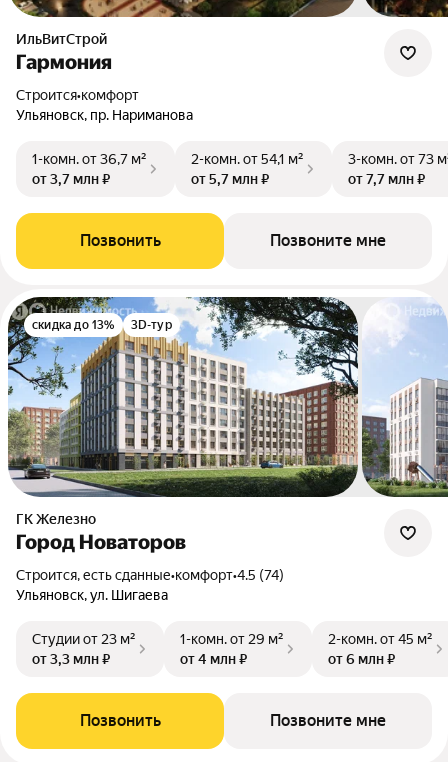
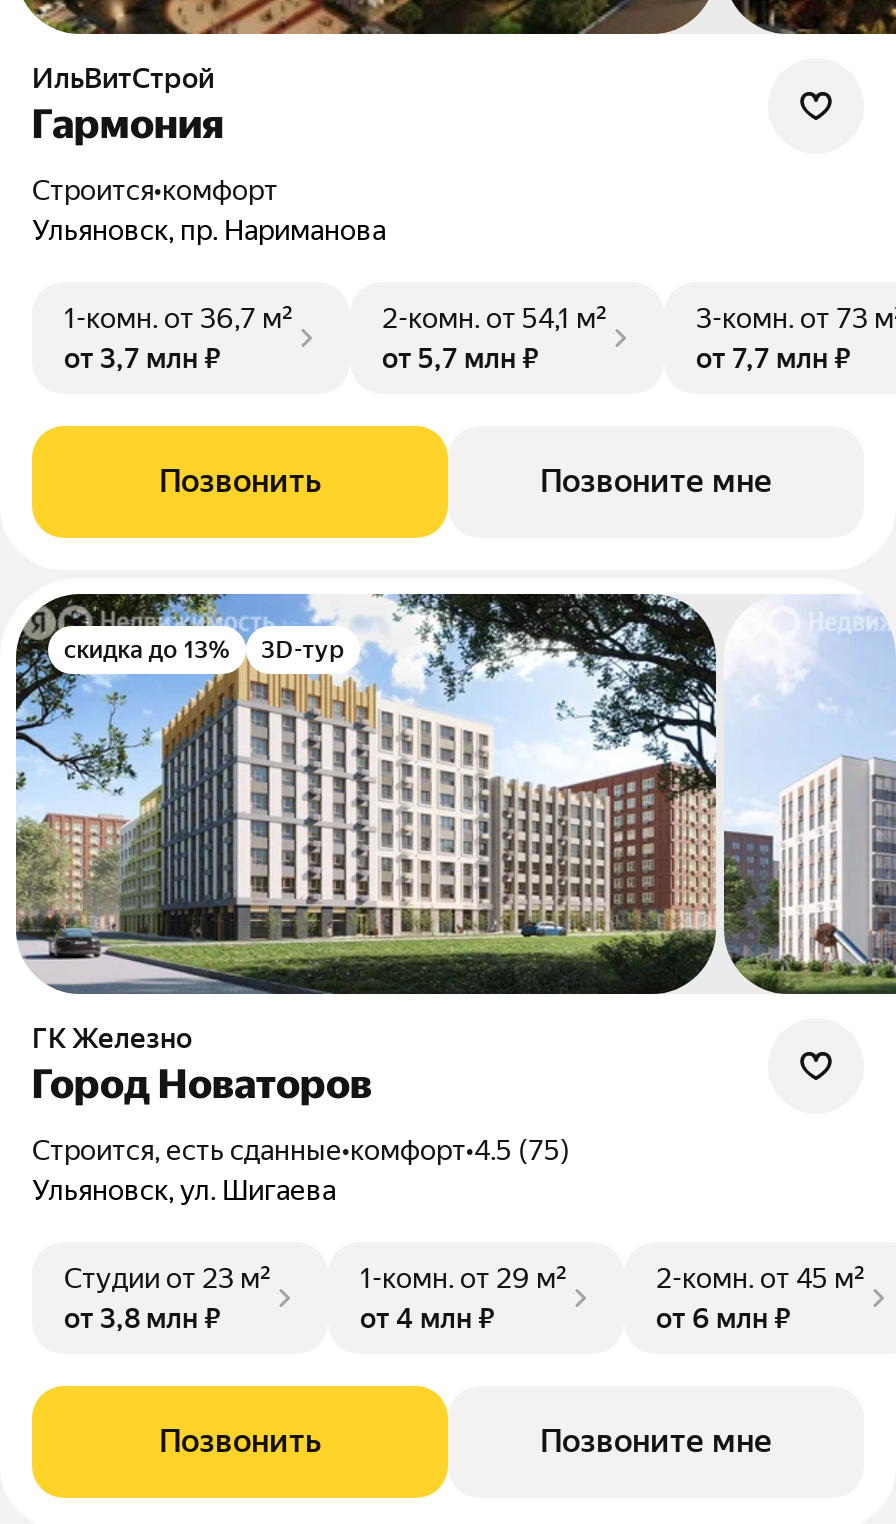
[25,567,284,583] Строится, есть сданные•комфорт•4.5 (74) -> [50,1134,570,1166] Строится, есть сданные•комфорт•4.5 (75)
[32,651,110,667] от 3,3 млн ₽ -> [64,1302,220,1334] от 3,8 млн ₽

